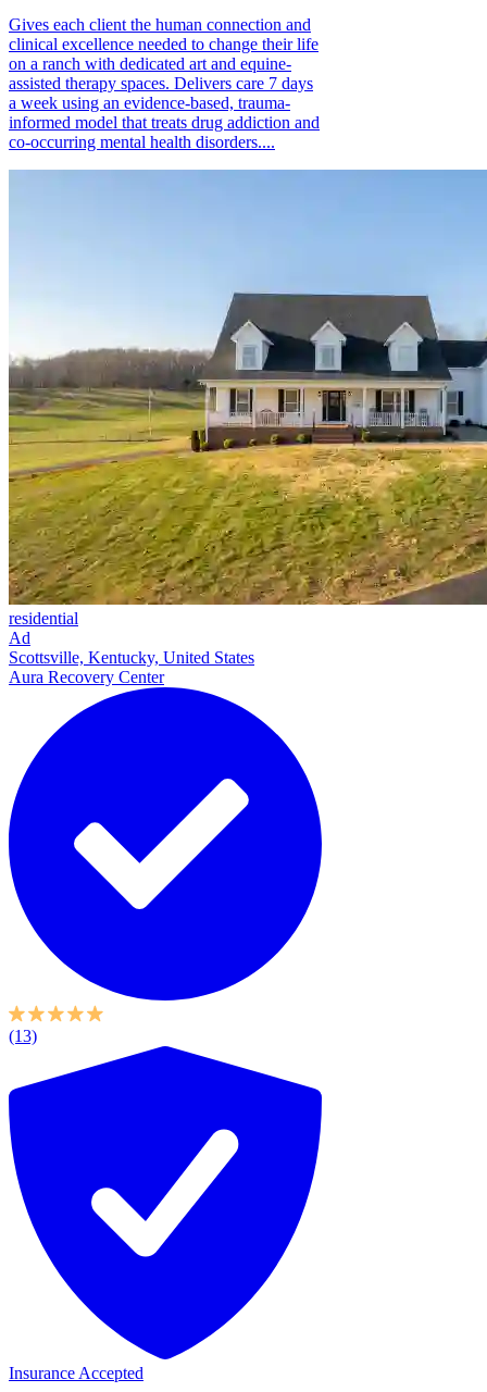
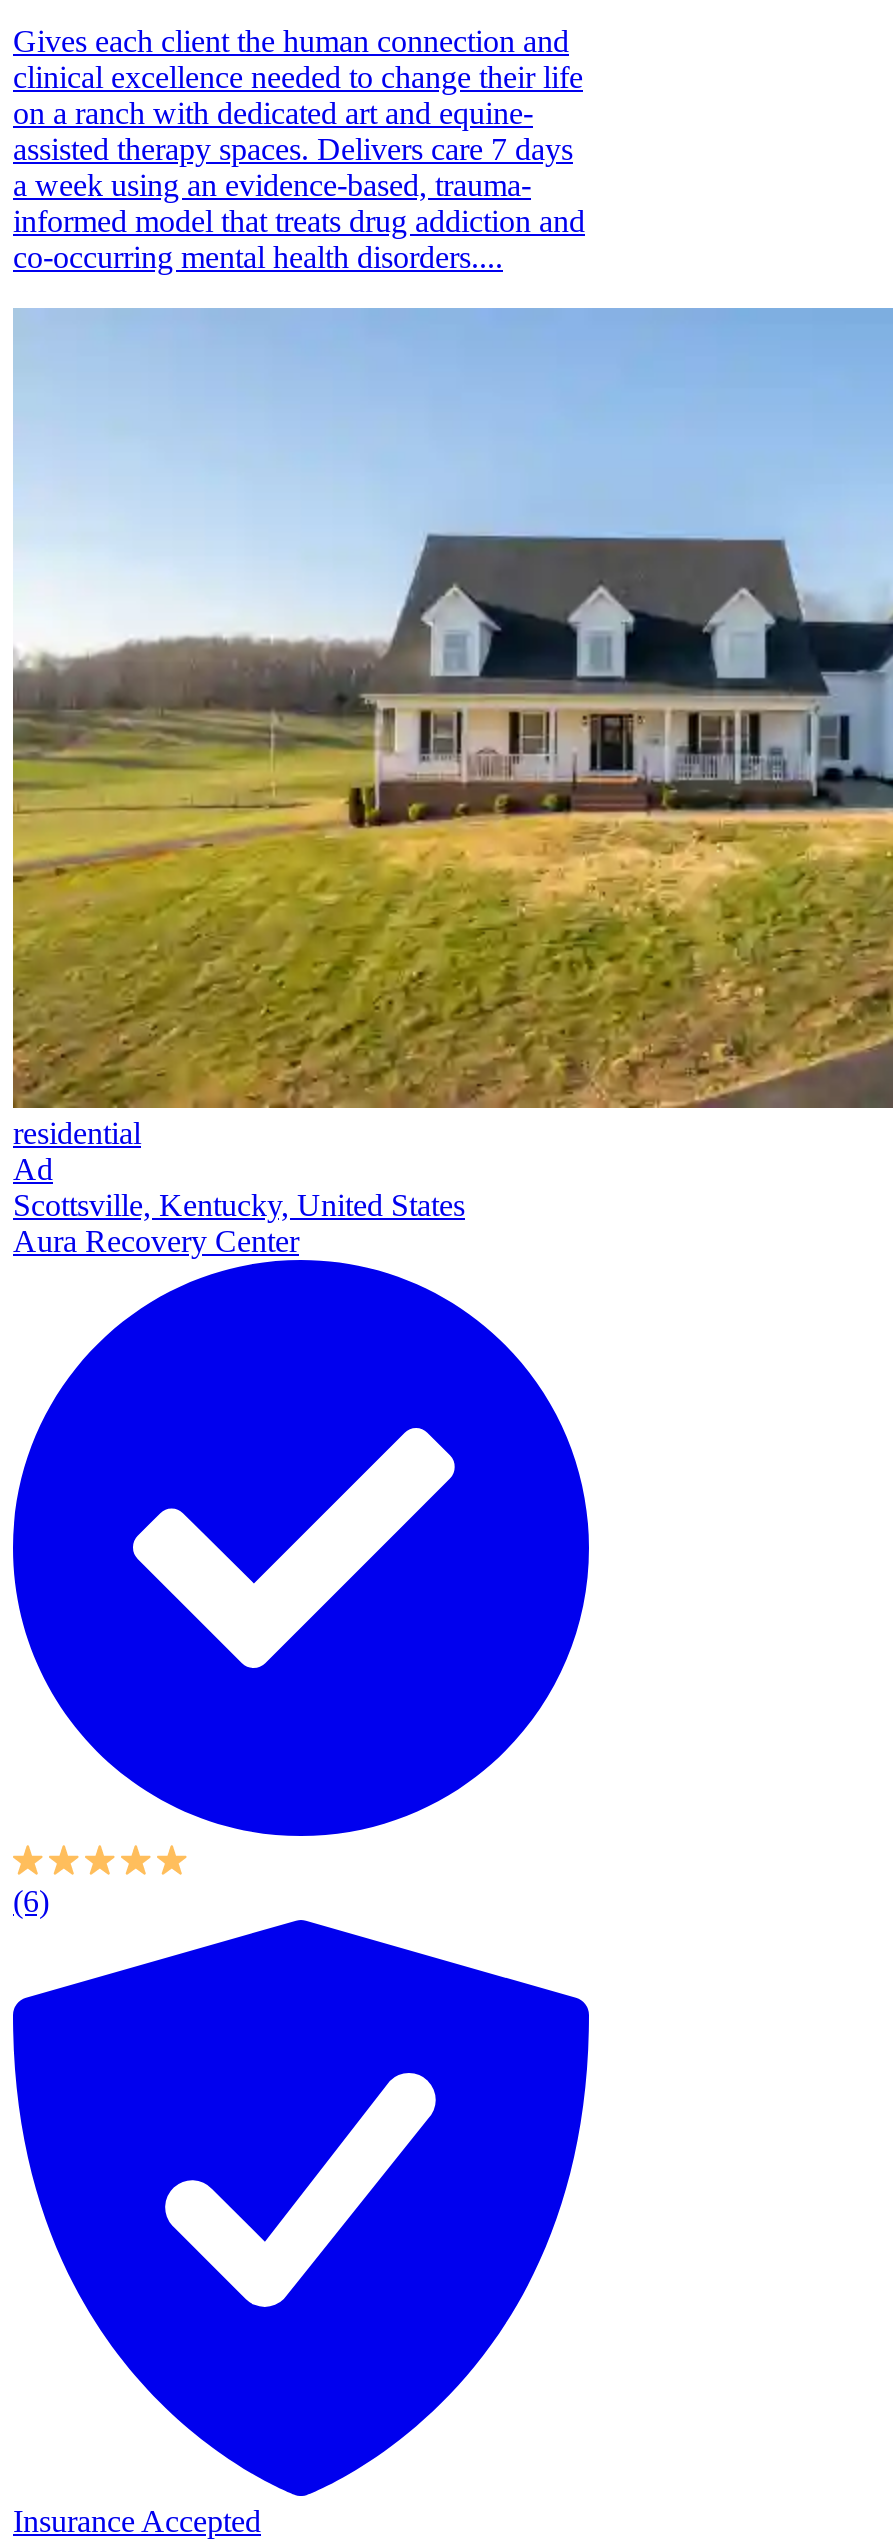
[9,1026,37,1045] (13) -> [13,1883,49,1917] (6)

